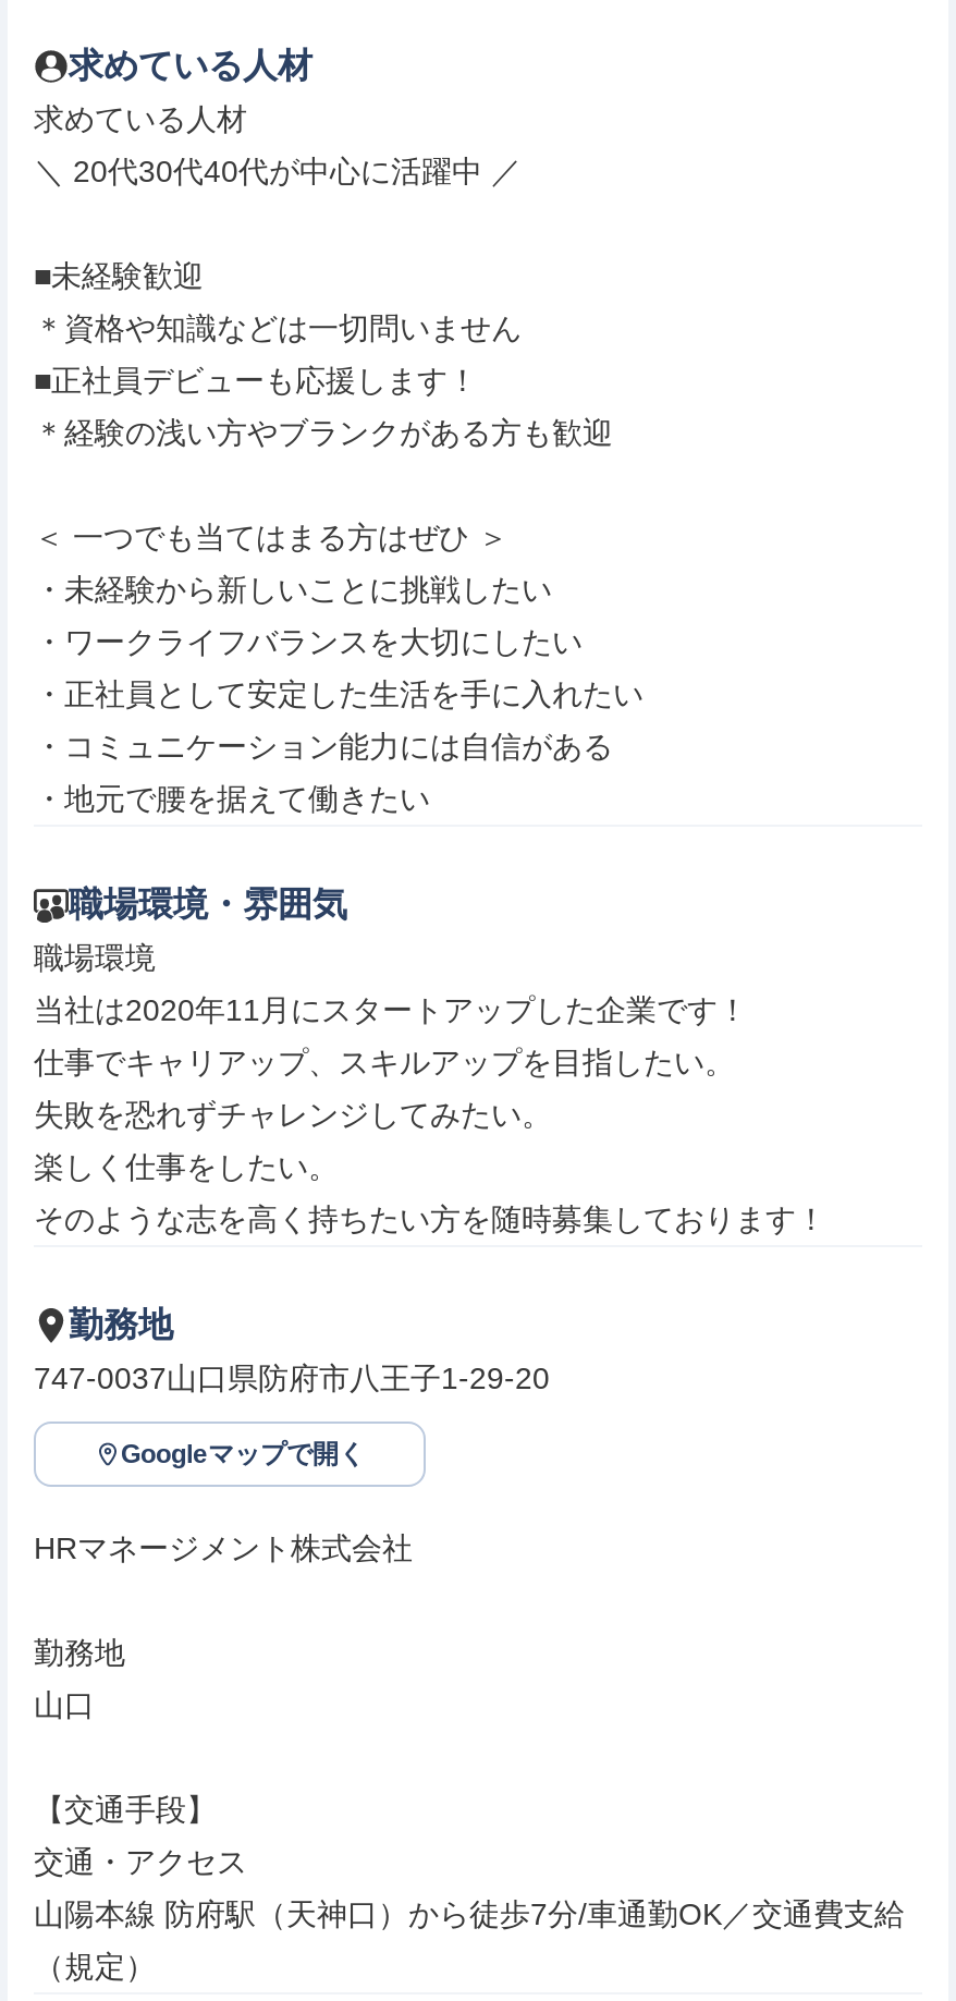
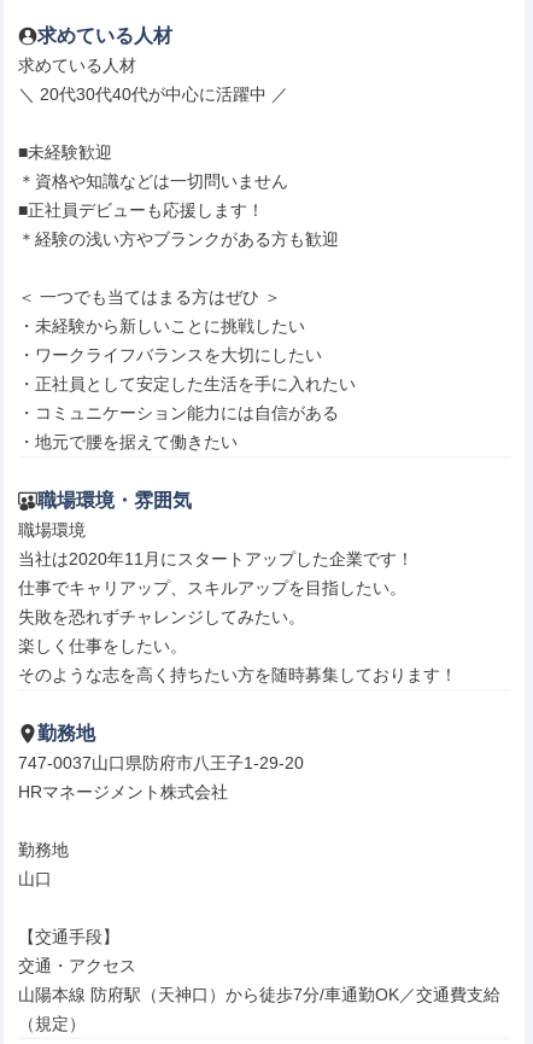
[121,1439,365,1469] Googleマップで開く -> none

